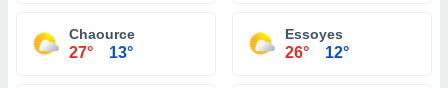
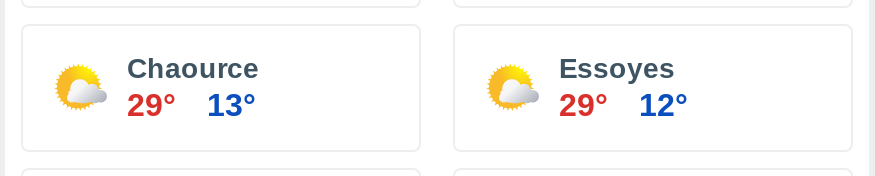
[69,44,133,61] 27° 13° -> [127,88,255,122] 29° 13°
[285,44,349,61] 26° 12° -> [559,88,687,122] 29° 12°

